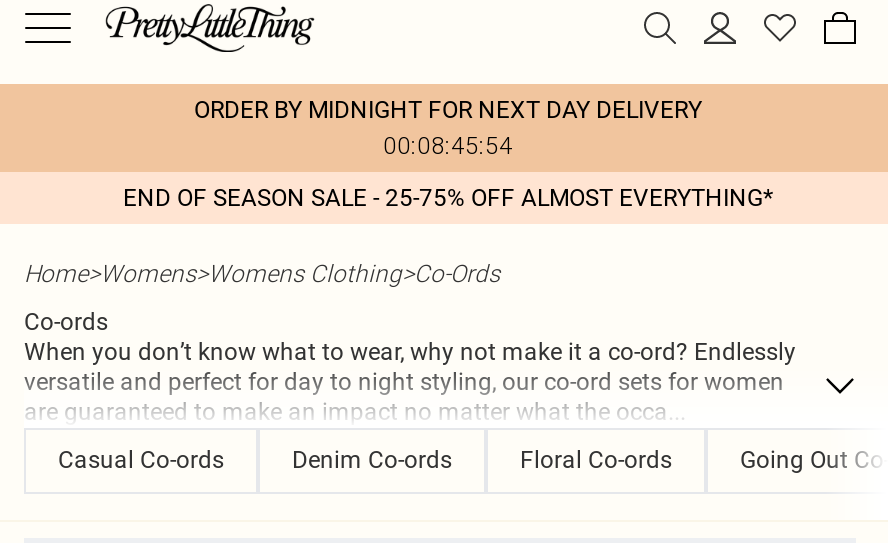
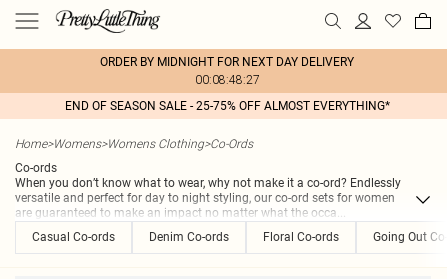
[383,130,513,160] 00:08:45:54 -> [194,72,259,87] 00:08:48:27

